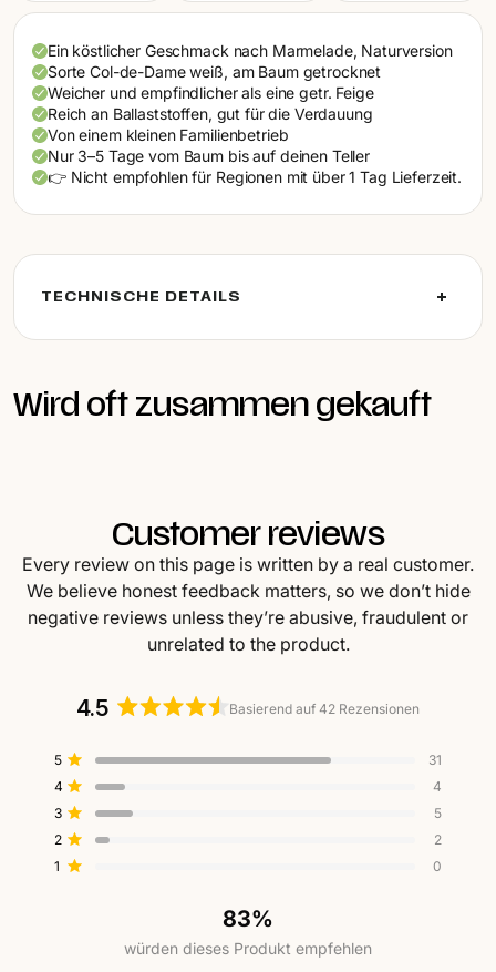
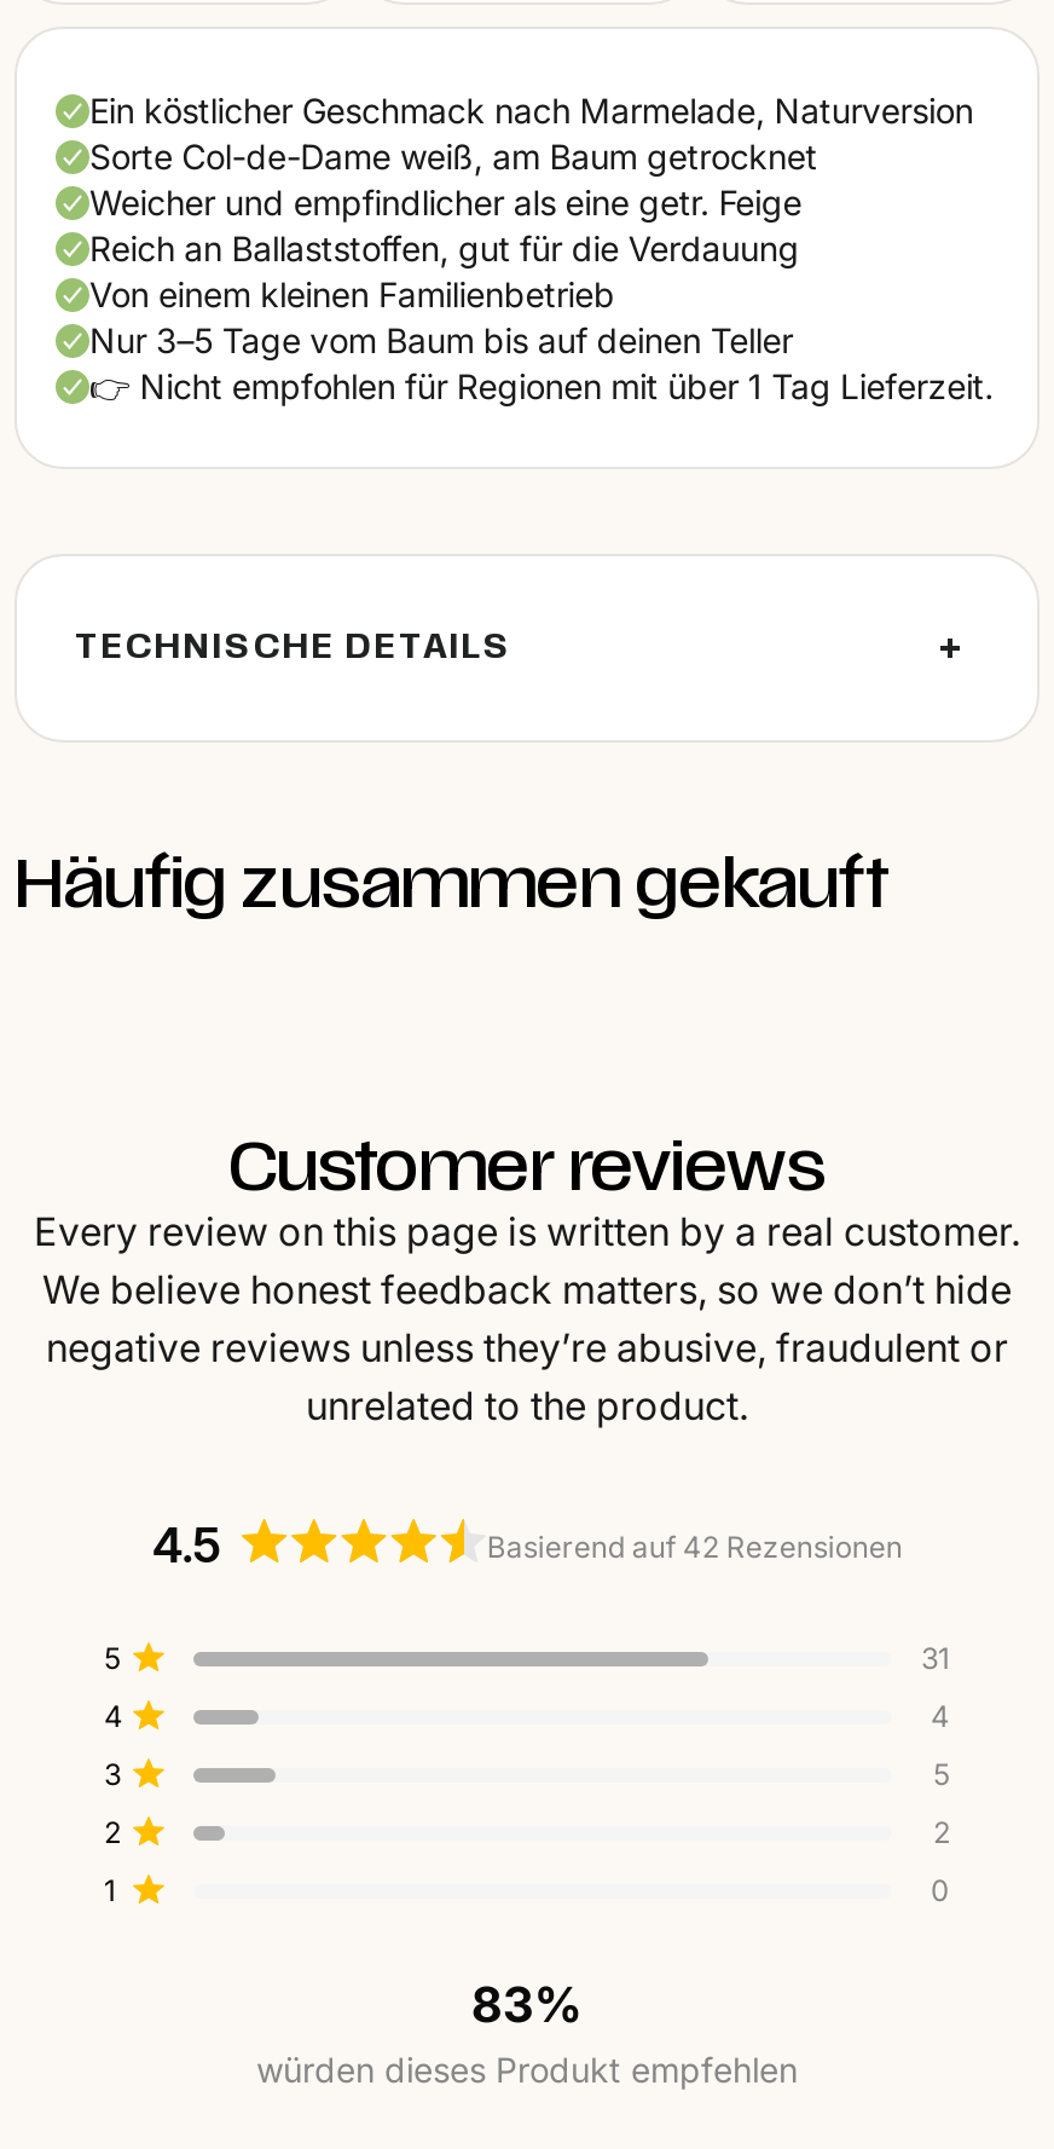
[13,386,432,426] Wird oft zusammen gekauft -> [15,842,890,929] Häufig zusammen gekauft

